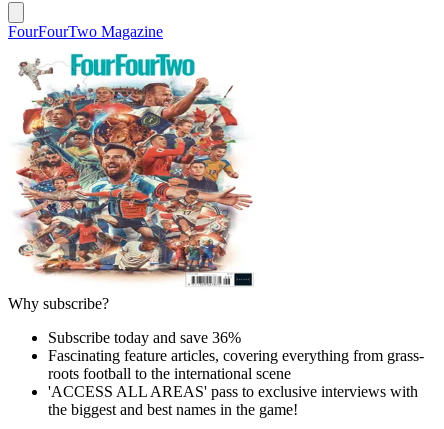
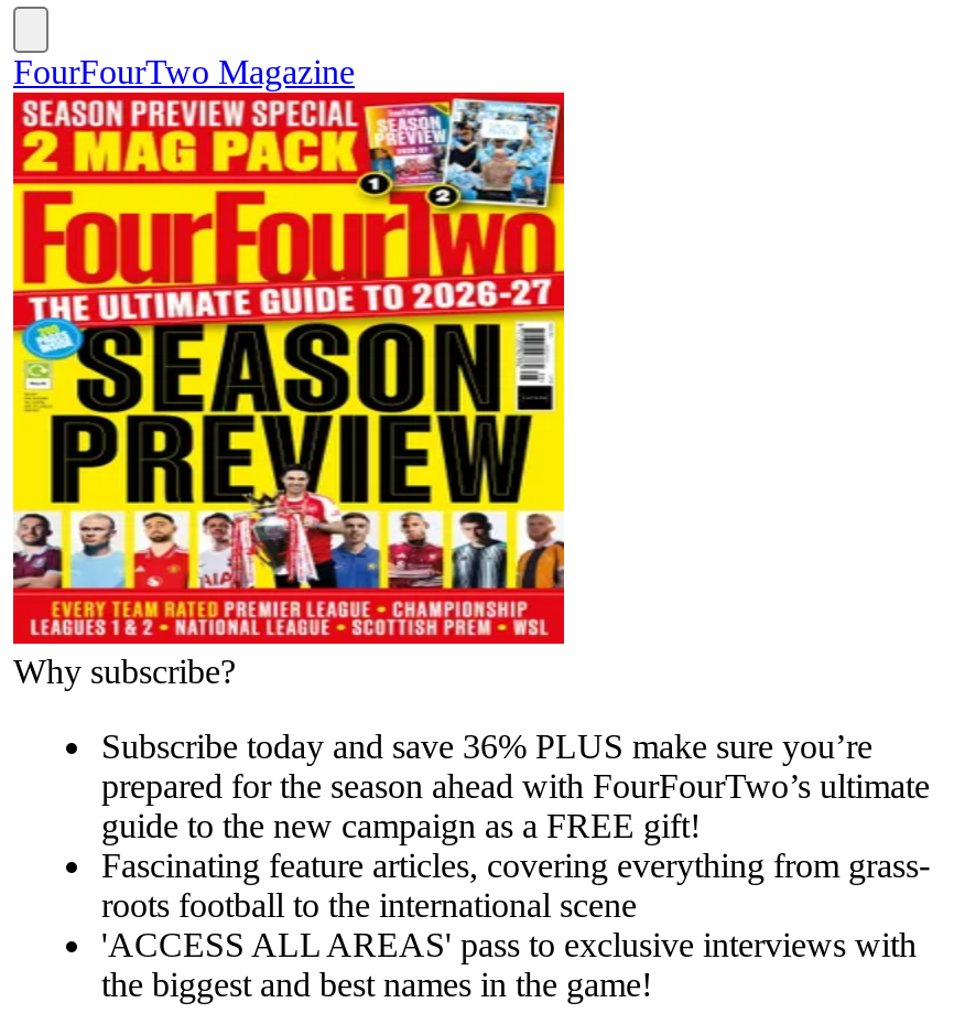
[8,41,258,345] [image] | Subscribe today and save 36% -> [11,90,930,843] [image] | Subscribe today and save 36% PLUS make sure you’re | prepared for the season ahead with FourFourTwo’s ultimate | guide to the new campaign as a FREE gift!

